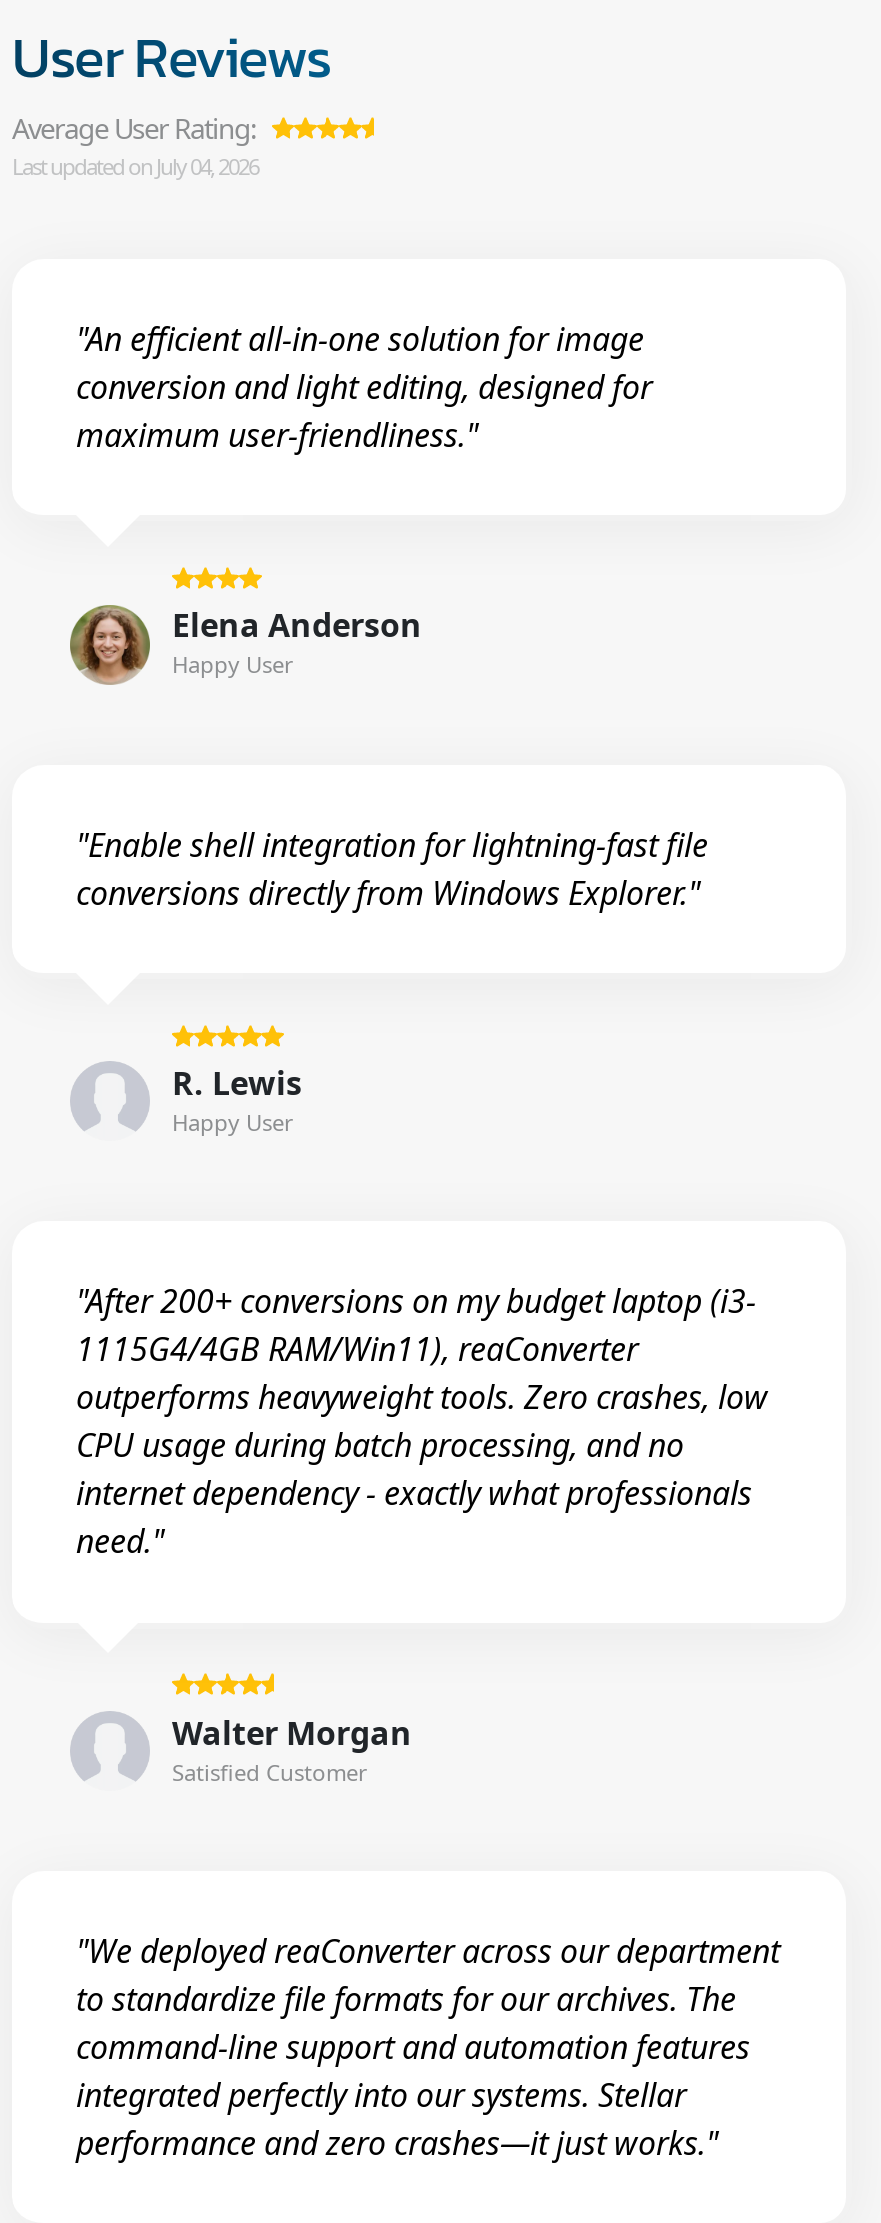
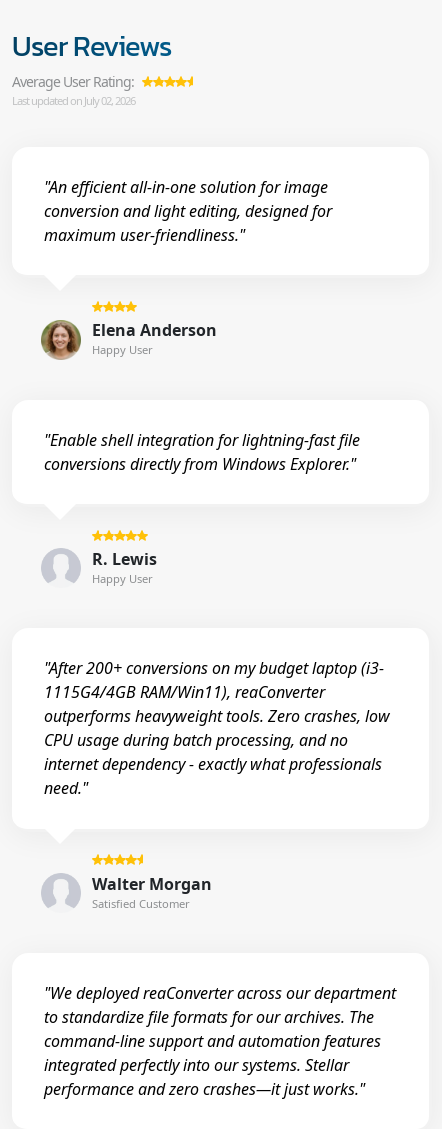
[12,151,258,181] Last updated on July 04, 2026 -> [12,93,135,108] Last updated on July 02, 2026

